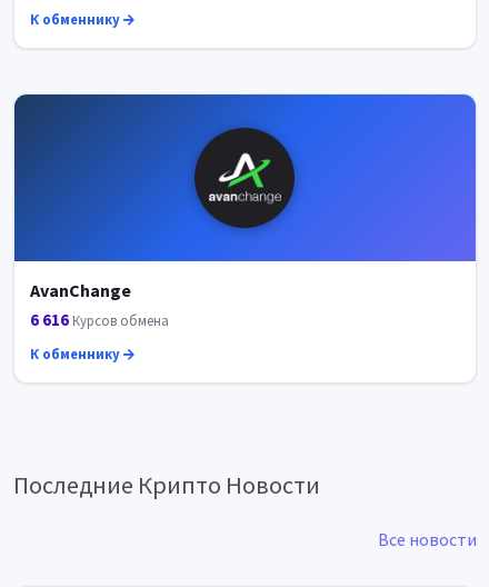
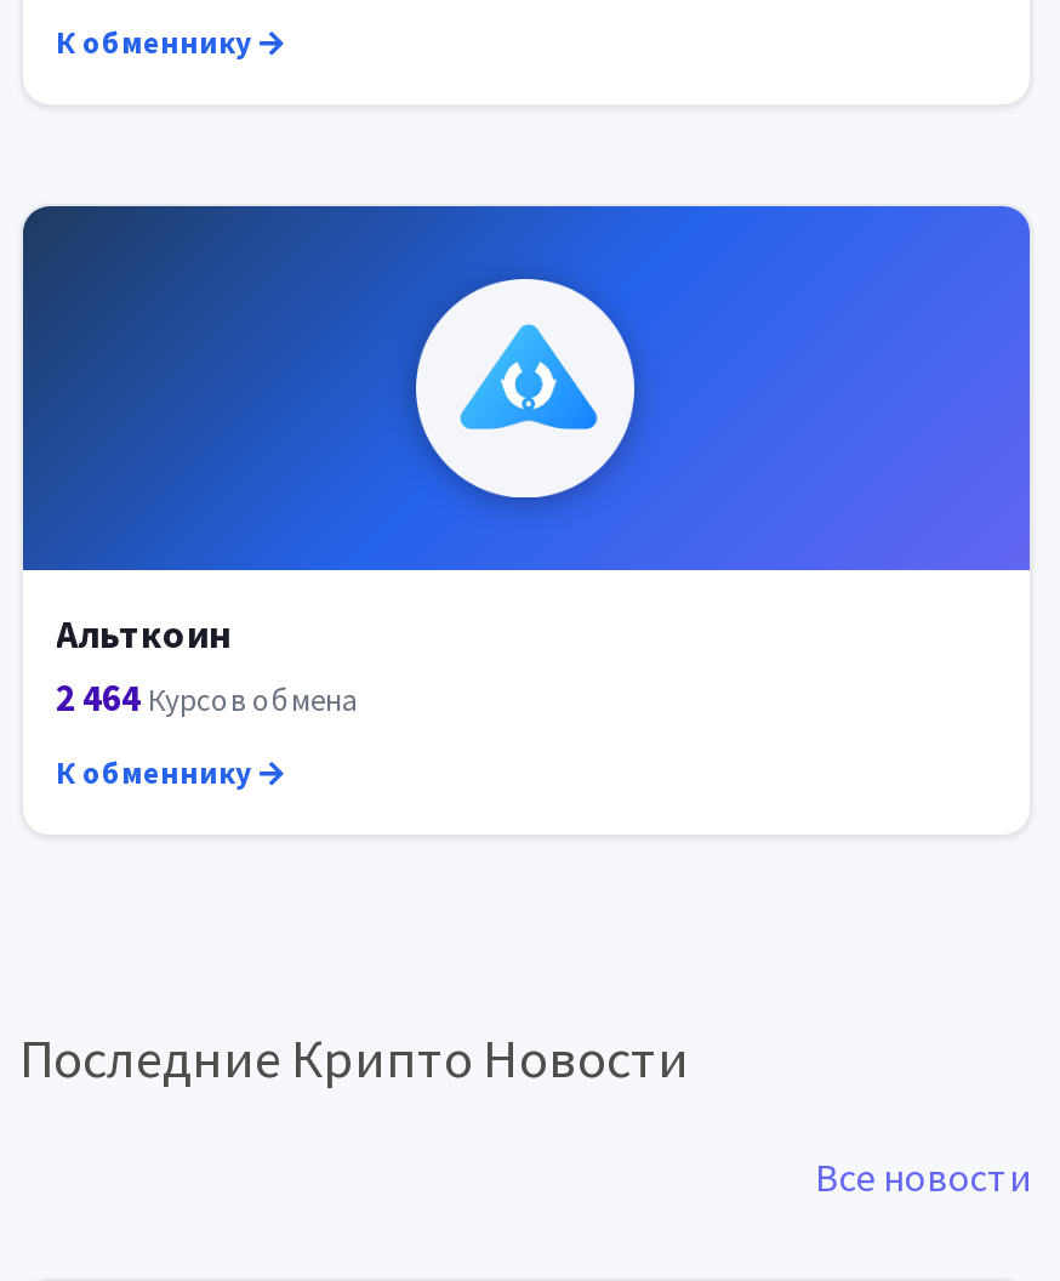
[193,127,296,229] [image] -> [414,277,637,500] [image]
[29,279,168,330] AvanChange | 6 616 Курсов обмена -> [56,609,359,721] Альткоин | 2 464 Курсов обмена

